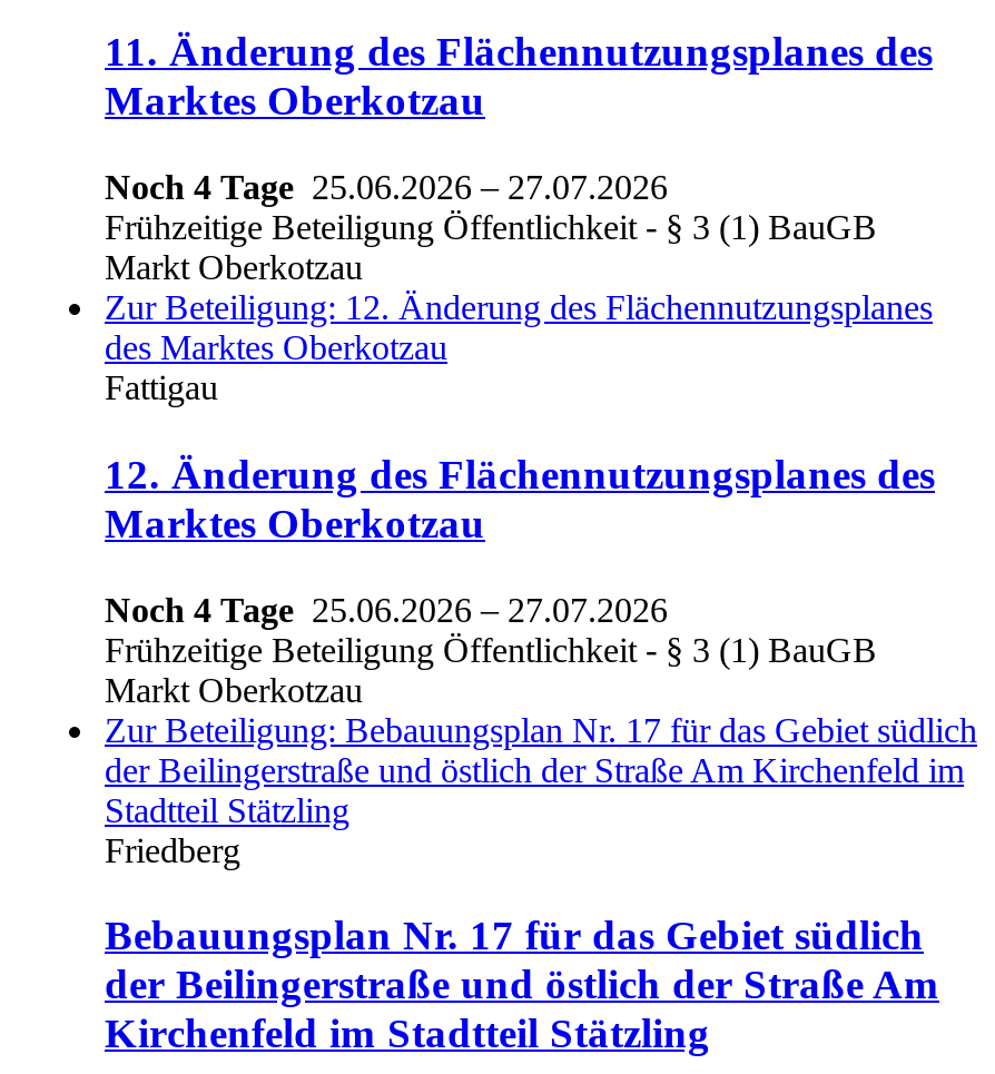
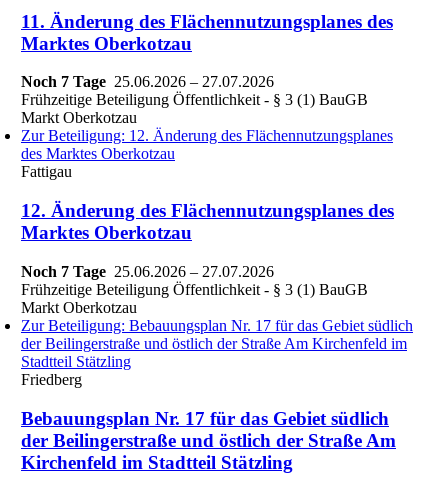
[105,168,668,206] Noch 4 Tage 25.06.2026 – 27.07.2026 -> [21,73,274,90] Noch 7 Tage 25.06.2026 – 27.07.2026
[105,590,668,627] Noch 4 Tage 25.06.2026 – 27.07.2026 -> [21,263,274,280] Noch 7 Tage 25.06.2026 – 27.07.2026

